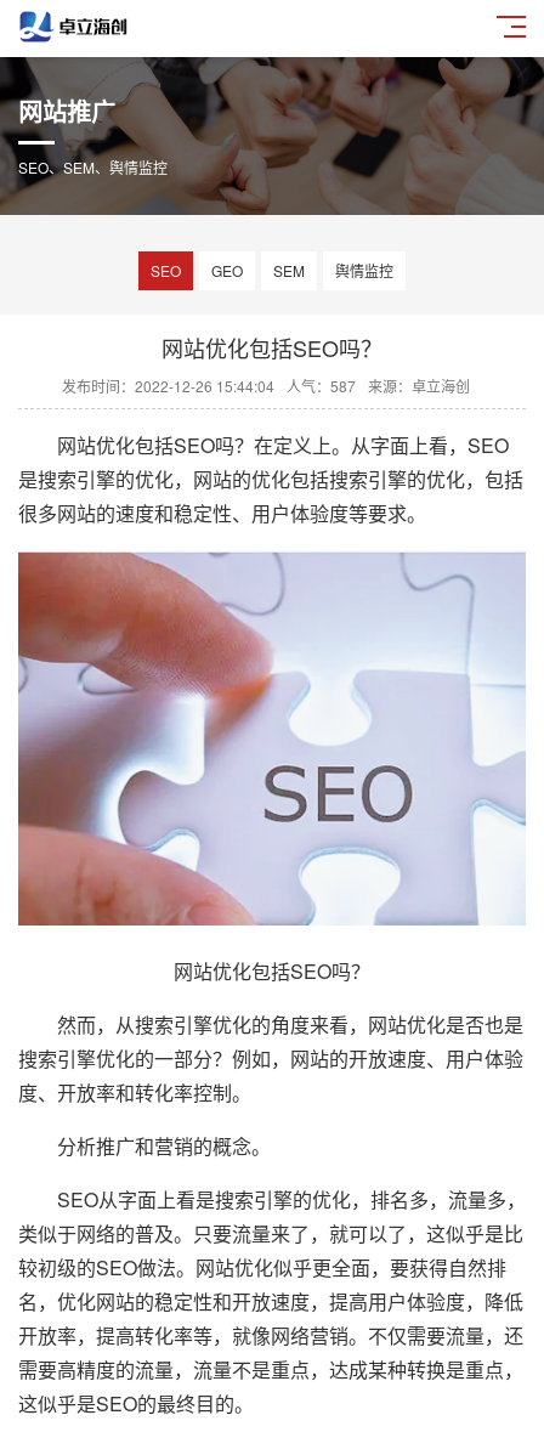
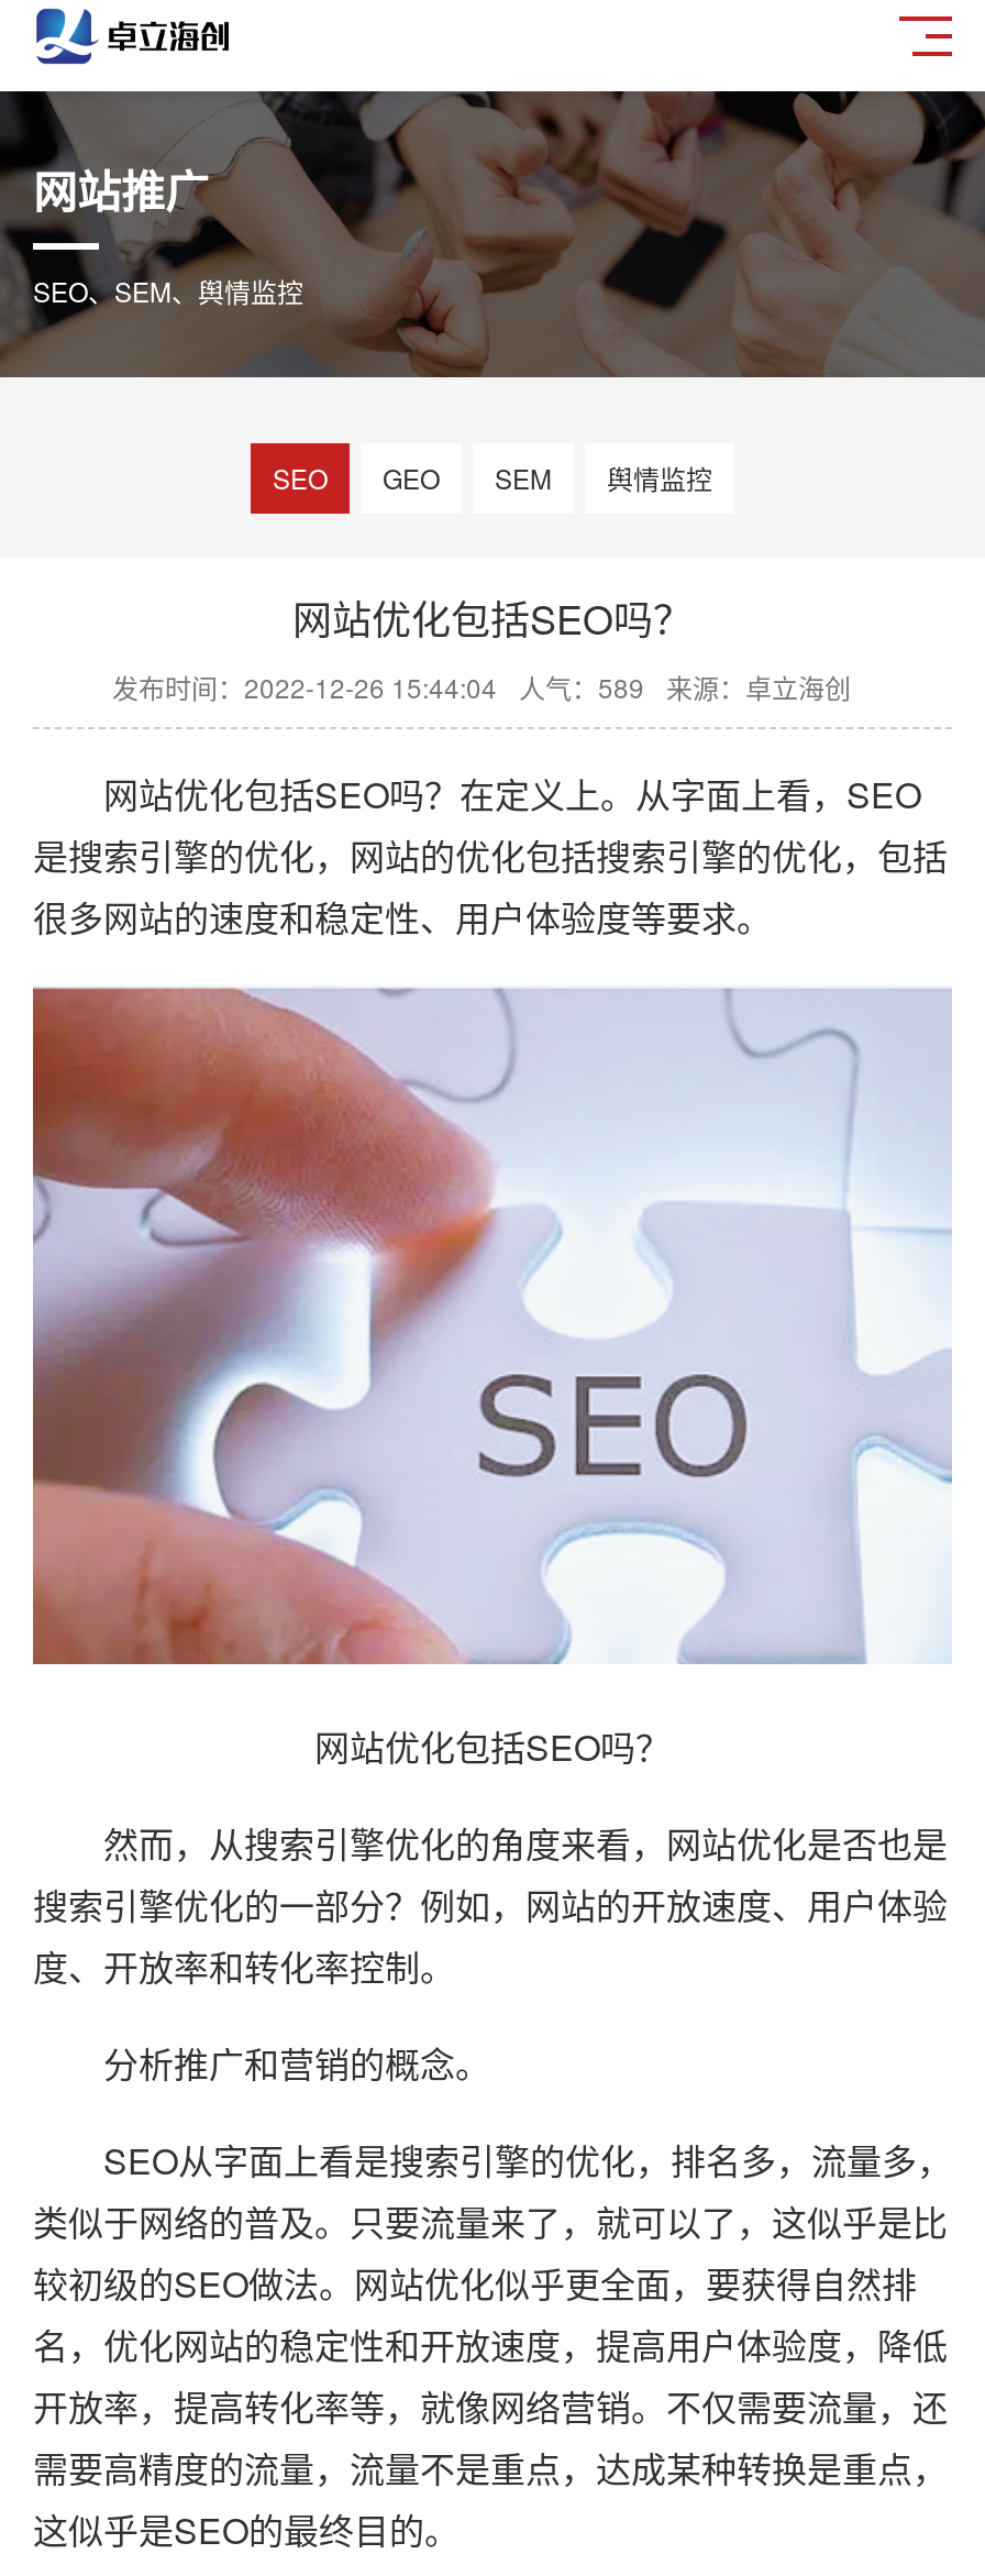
[62,375,470,396] 发布时间：2022-12-26 15:44:04 人气：587 来源：卓立海创 -> [112,668,851,705] 发布时间：2022-12-26 15:44:04 人气：589 来源：卓立海创

